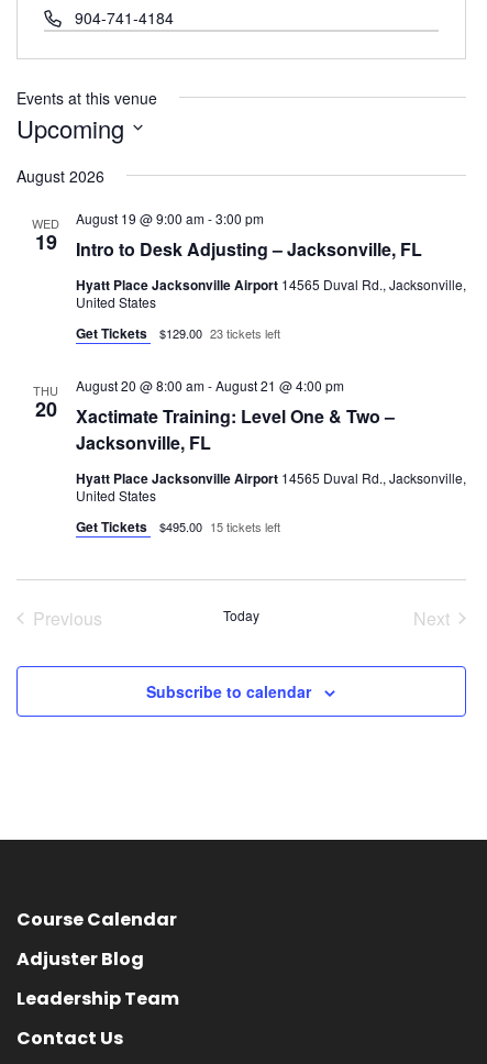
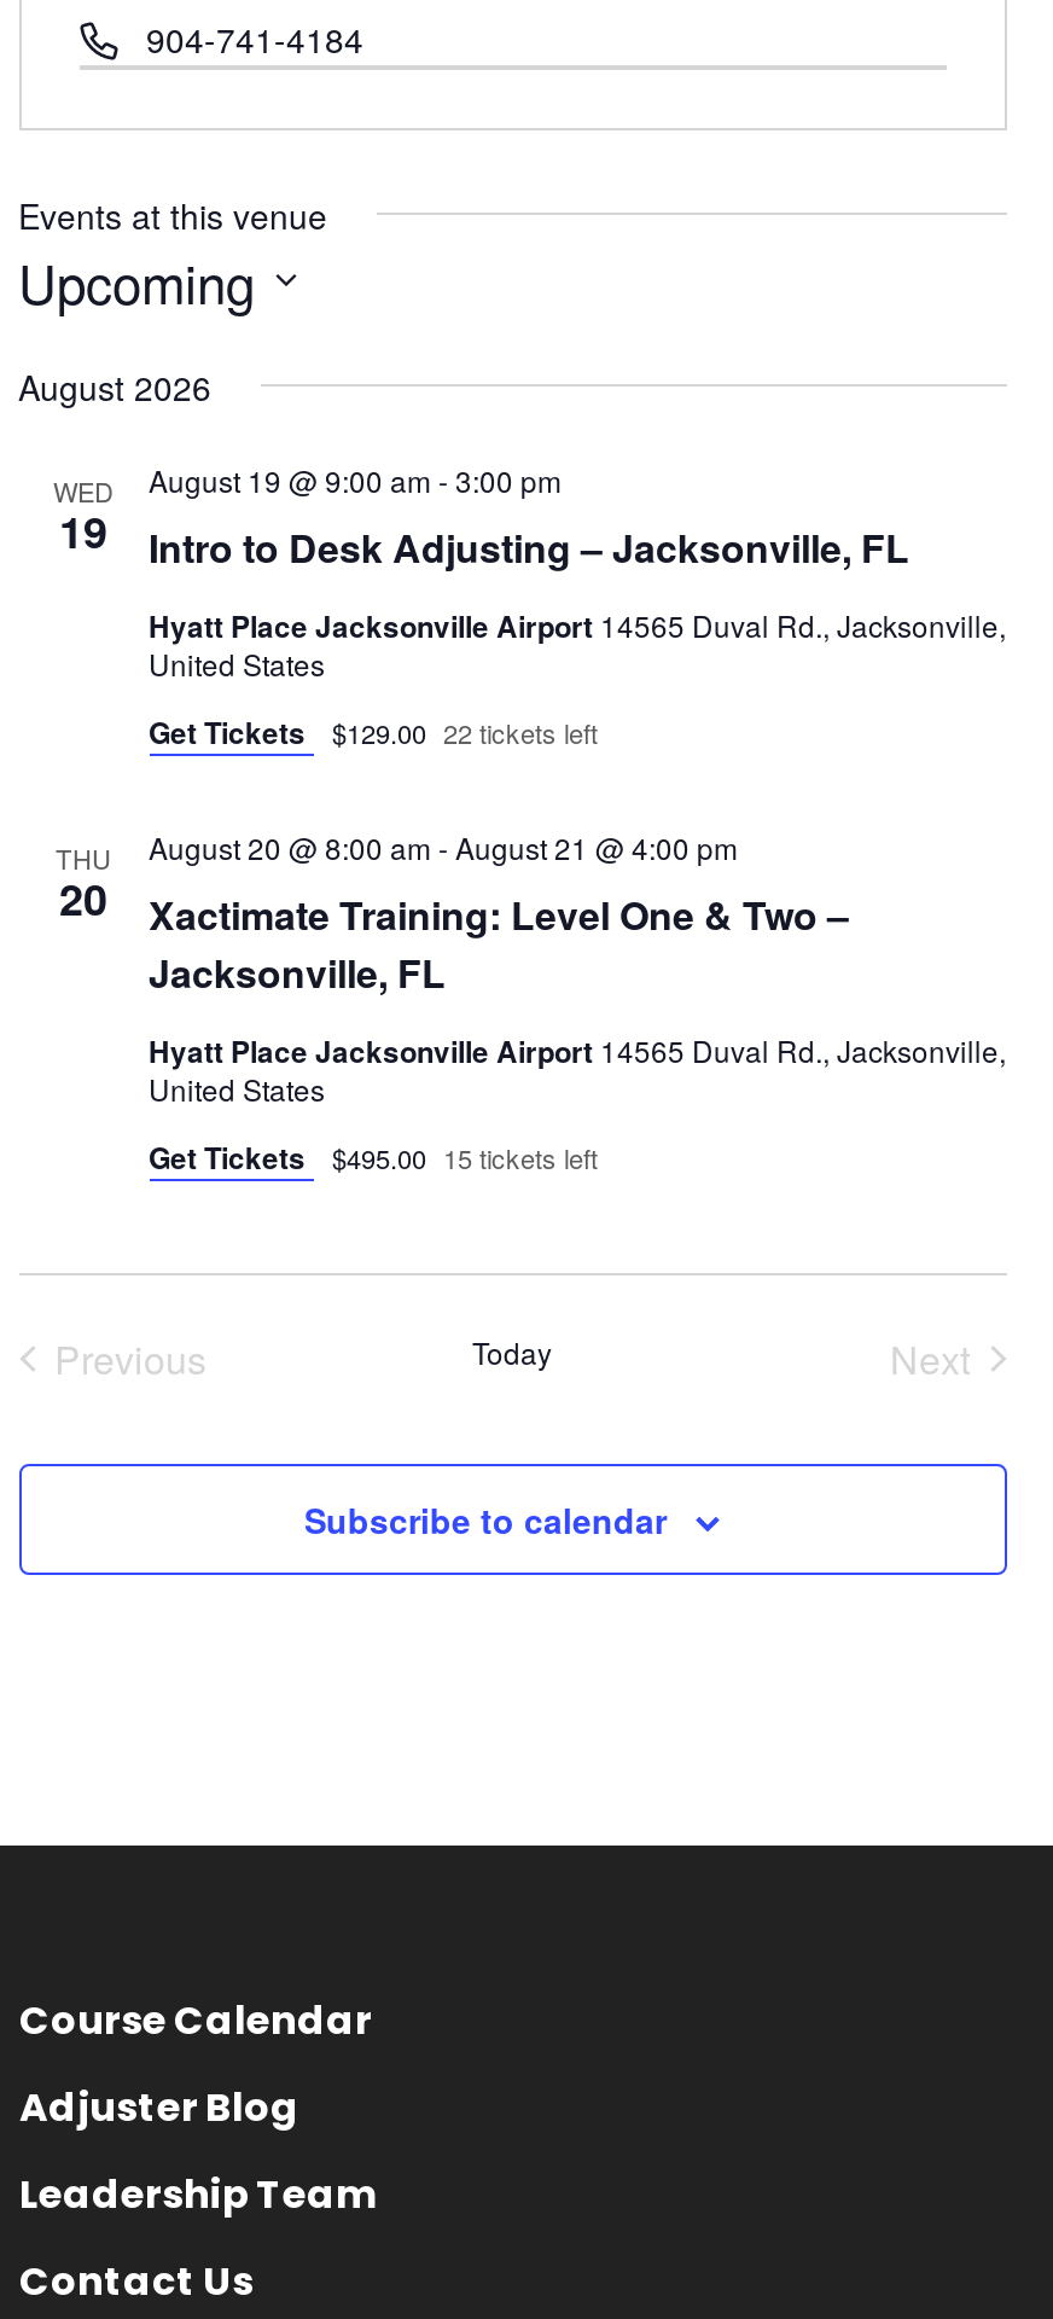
[75,323,280,343] Get Tickets $129.00 23 tickets left -> [149,709,598,753] Get Tickets $129.00 22 tickets left

